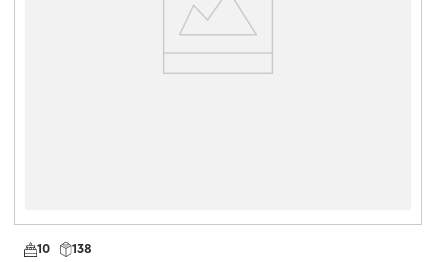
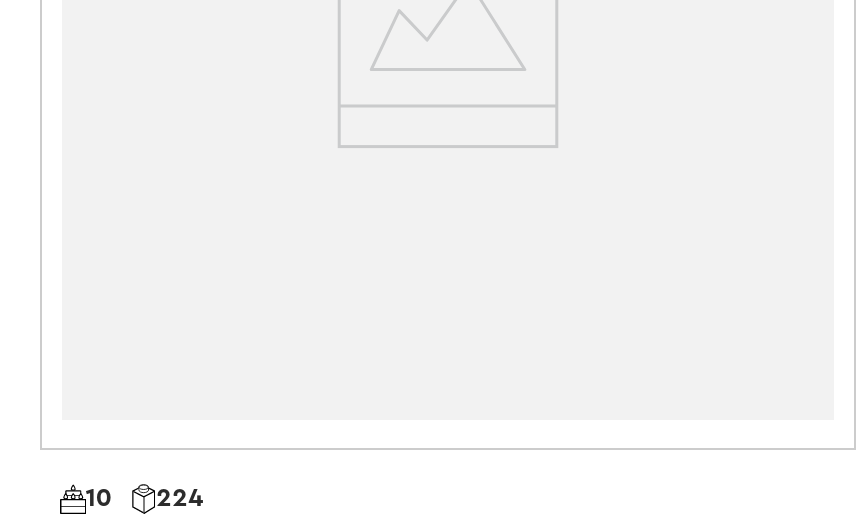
[37,241,92,255] 10 138 -> [86,483,204,511] 10 224

